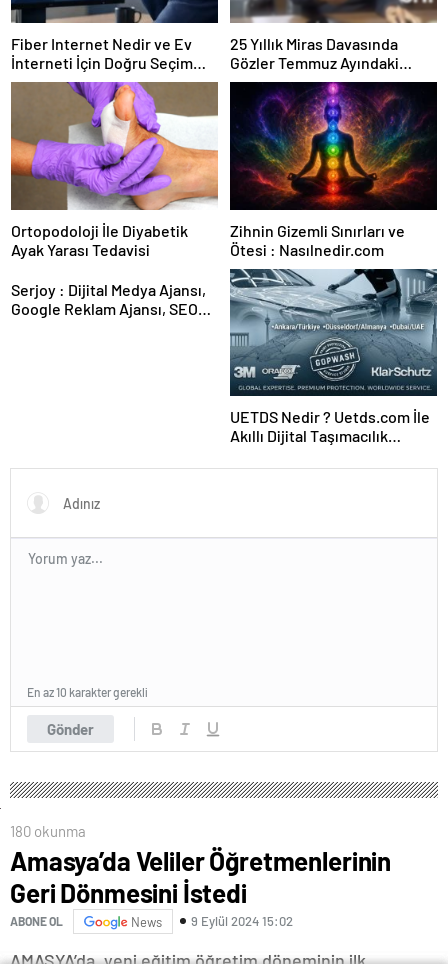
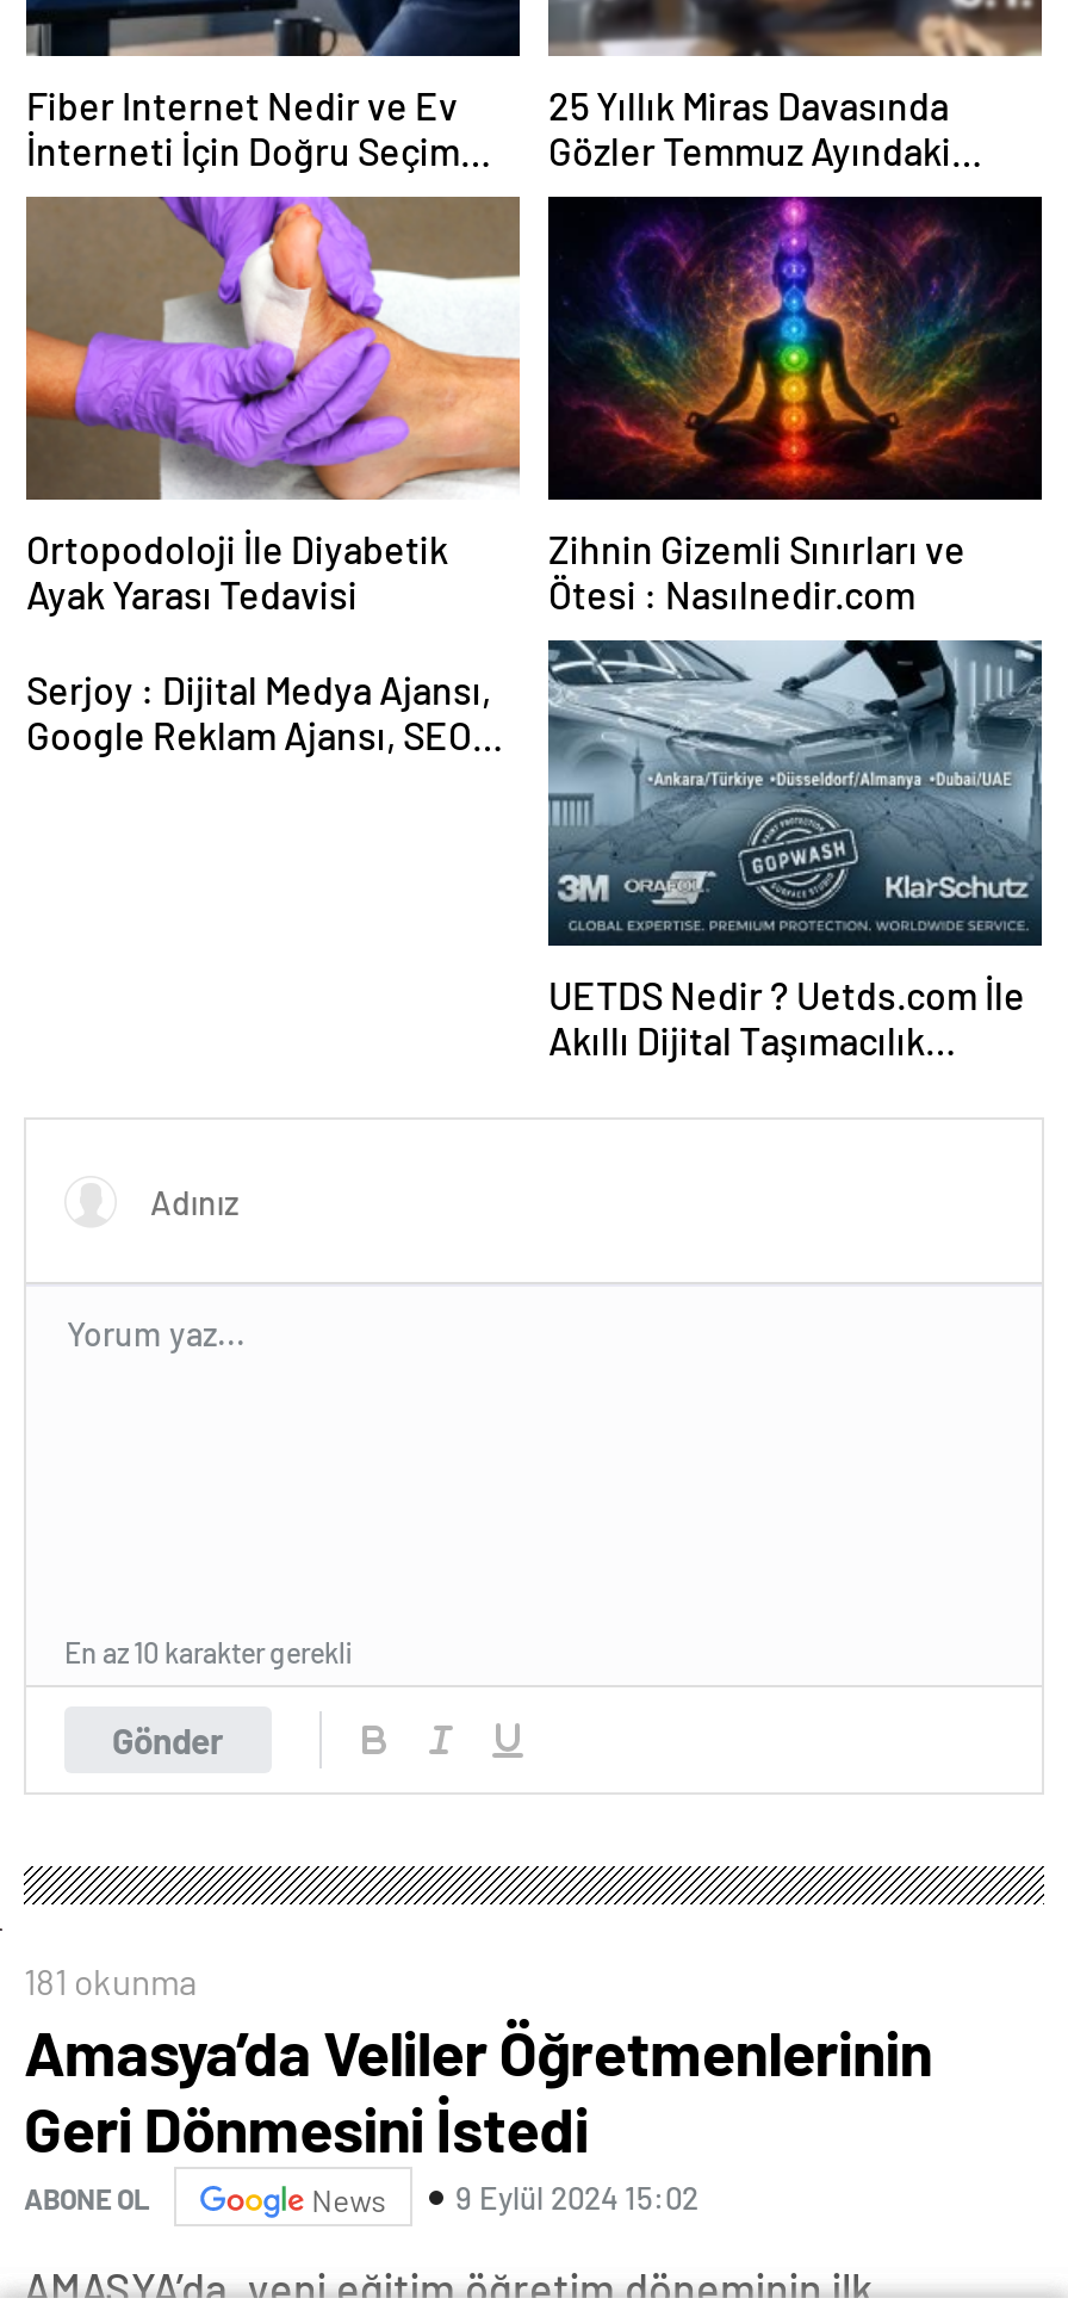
[10,822,86,840] 180 okunma -> [24,1960,198,2003] 181 okunma

